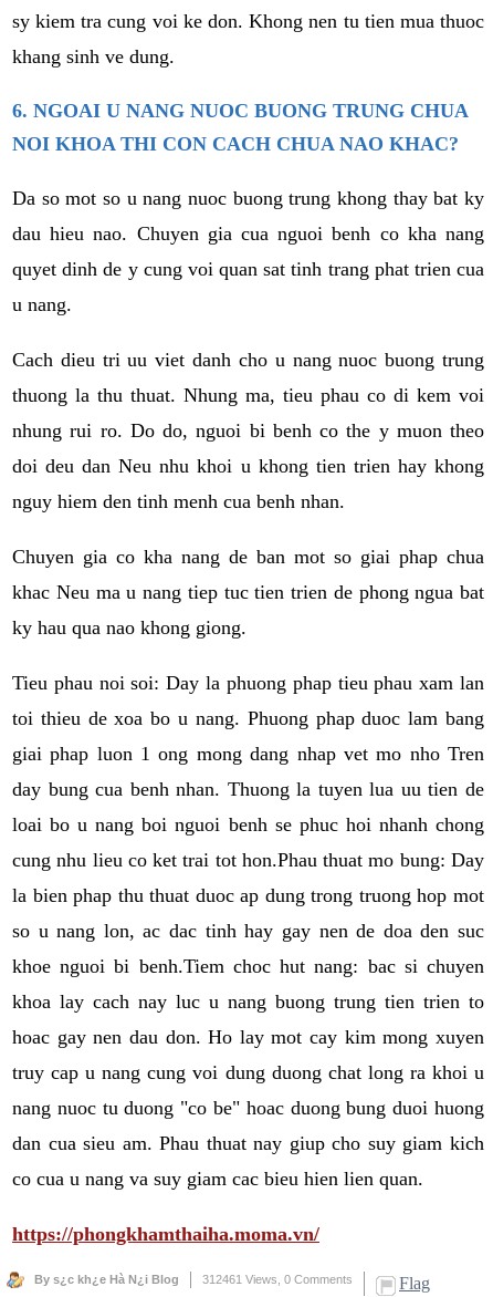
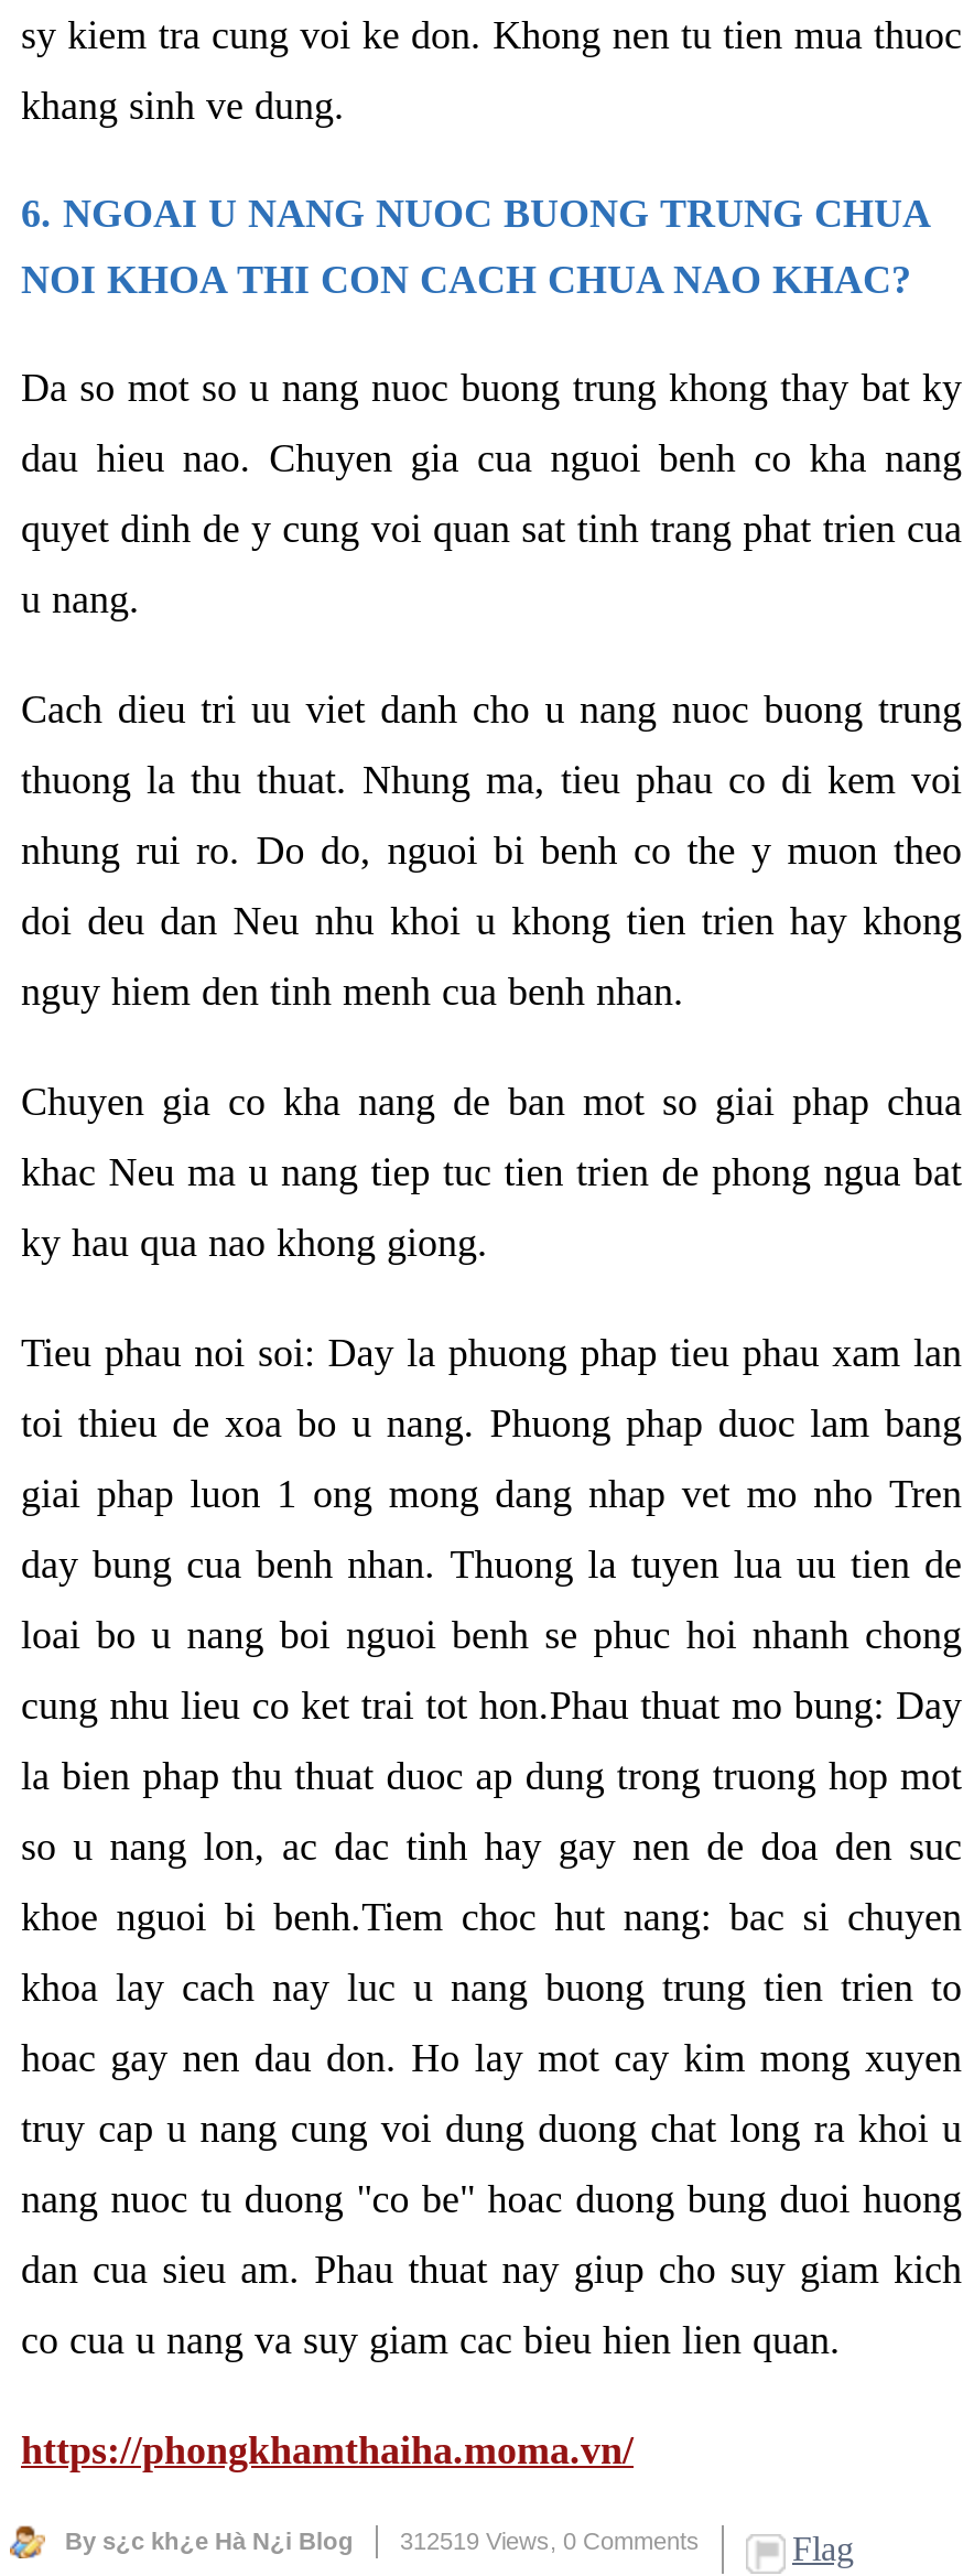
[202,1272,353,1285] 312461 Views, 0 Comments -> [400,2526,700,2553] 312519 Views, 0 Comments

